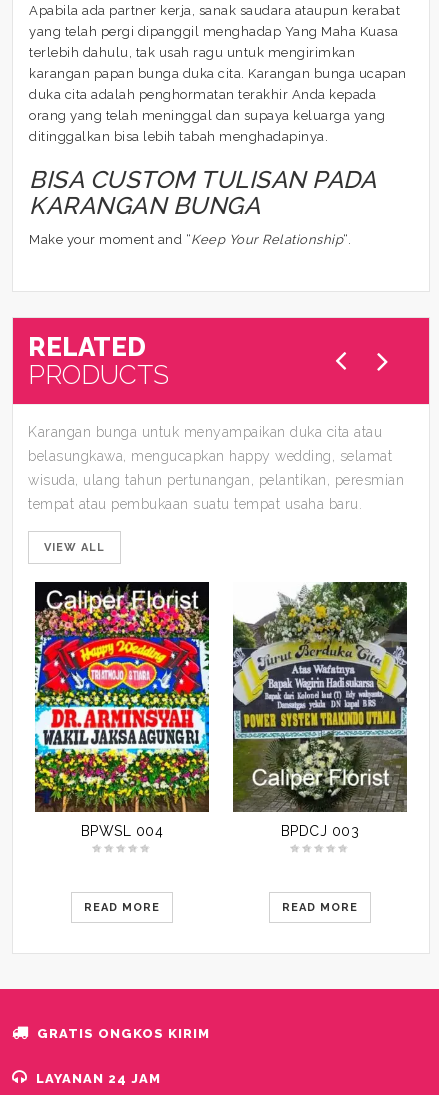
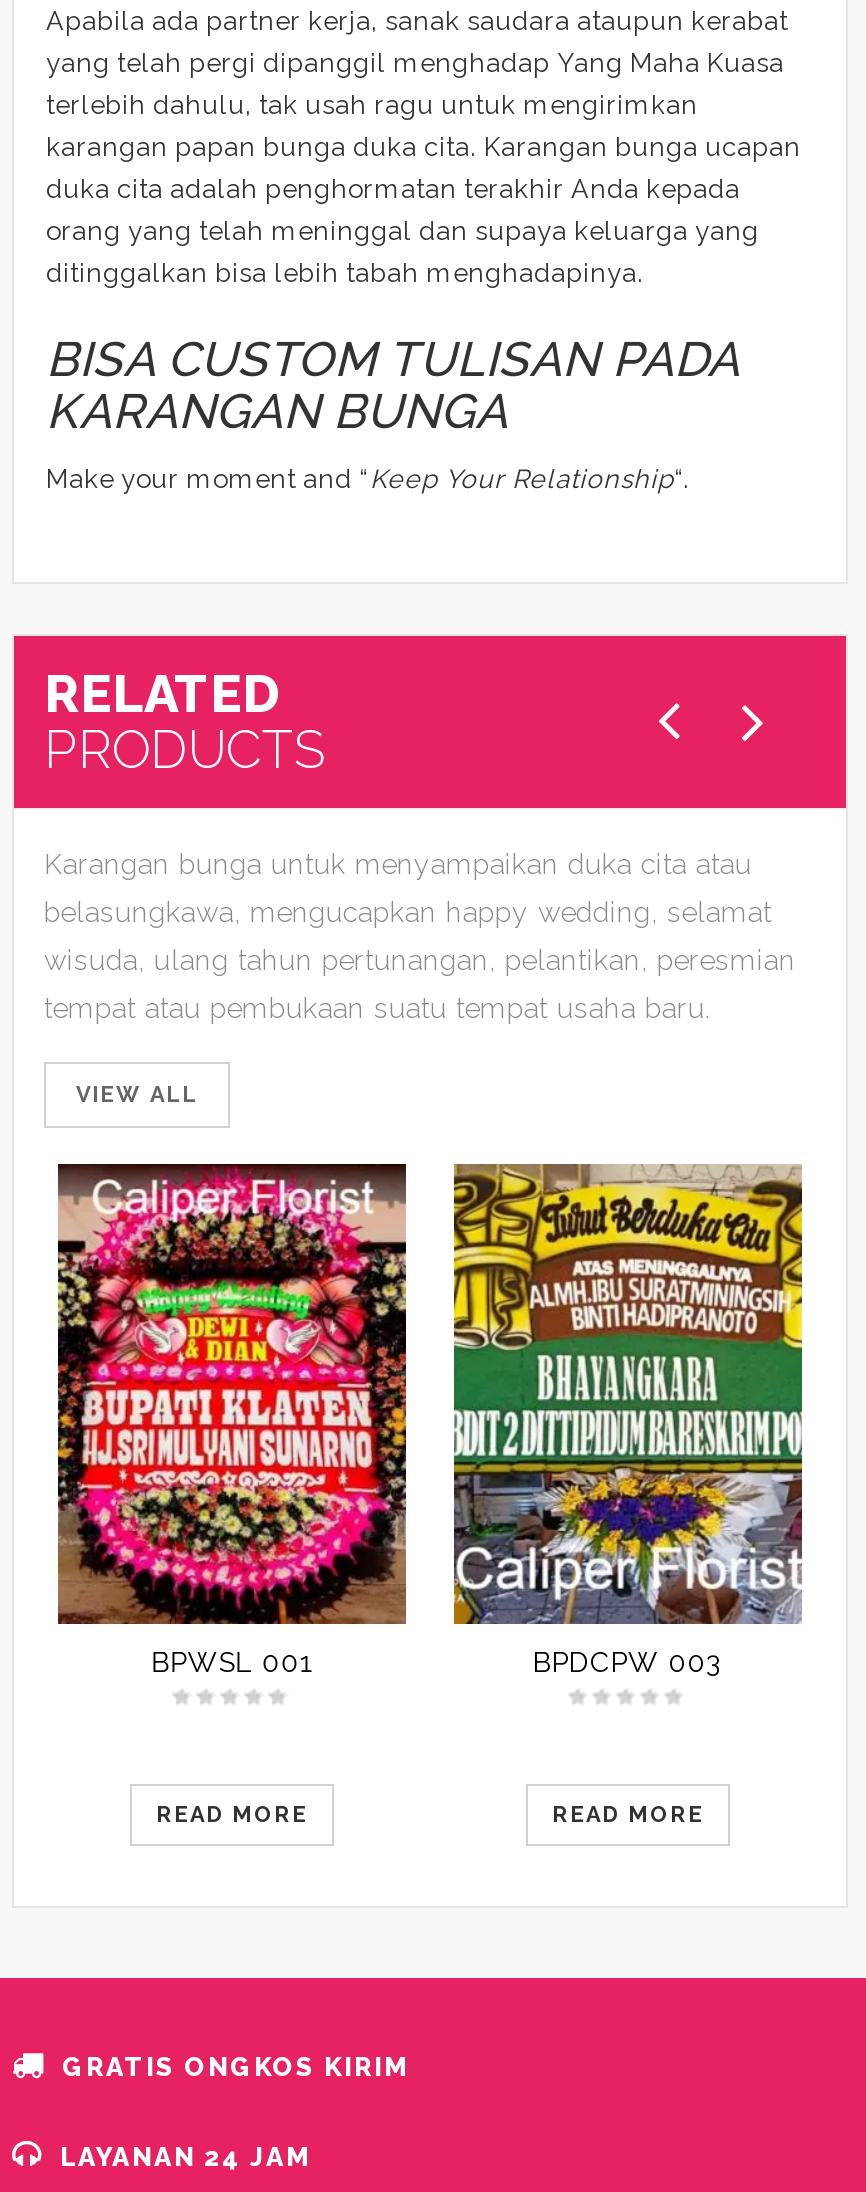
[34,582,210,839] [image] | BPWSL 004 -> [56,1164,408,1678] [image] | BPWSL 001
[232,581,408,839] [image] | BPDCJ 003 -> [452,1162,804,1678] [image] | BPDCPW 003

